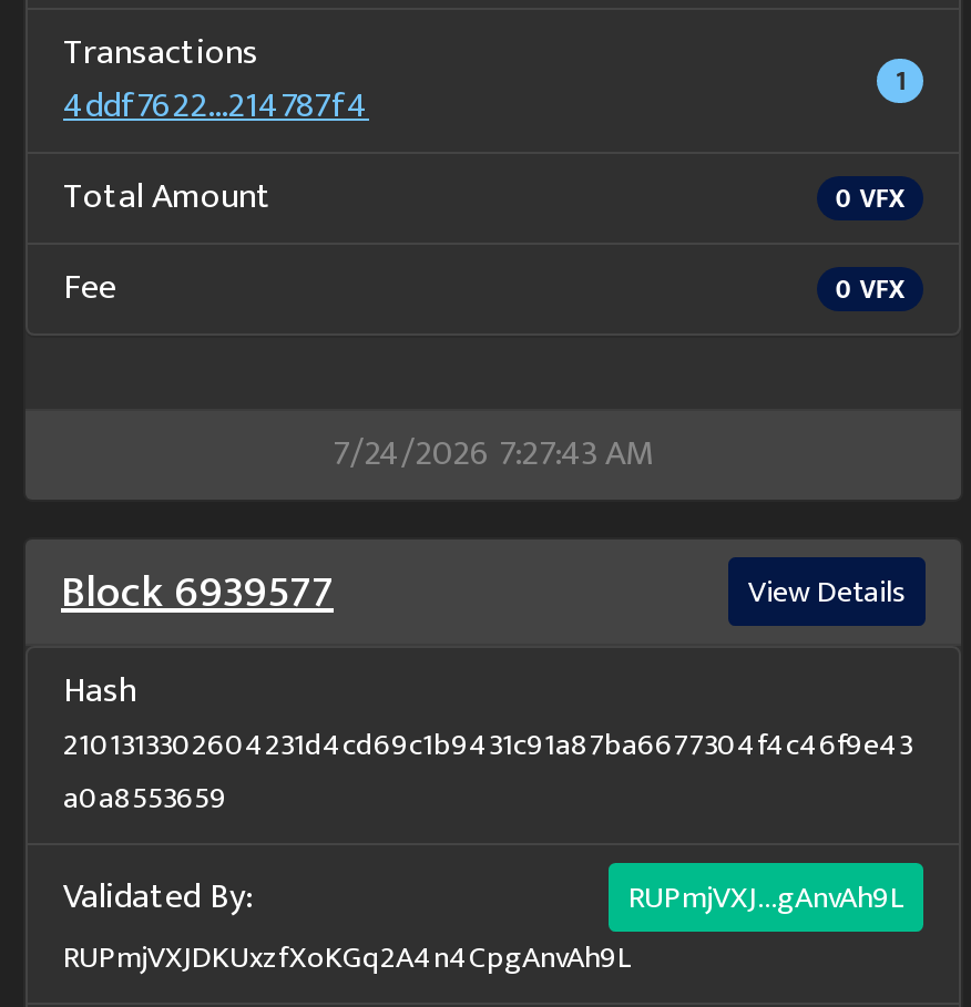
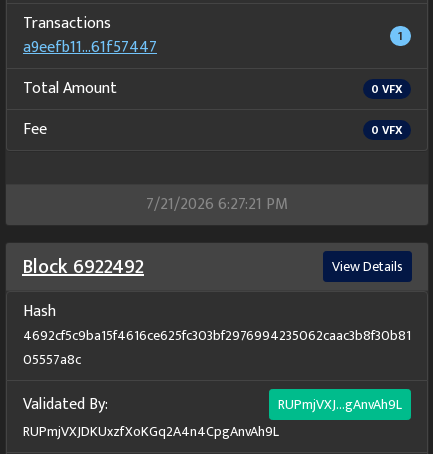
[63,76,369,136] 4ddf7622...214787f4 -> [23,34,157,61] a9eefb11...61f57447
[333,424,654,484] 7/24/2026 7:27:43 AM -> [146,191,288,218] 7/21/2026 6:27:21 PM
[61,554,334,629] Block6939577 -> [22,249,144,283] Block6922492
[63,719,912,823] 2101313302604231d4cd69c1b9431c91a87ba6677304f4c46f9e43 | a0a8553659 -> [23,324,411,371] 4692cf5c9ba15f4616ce625fc303bf2976994235062caac3b8f30b81 | 05557a8c

